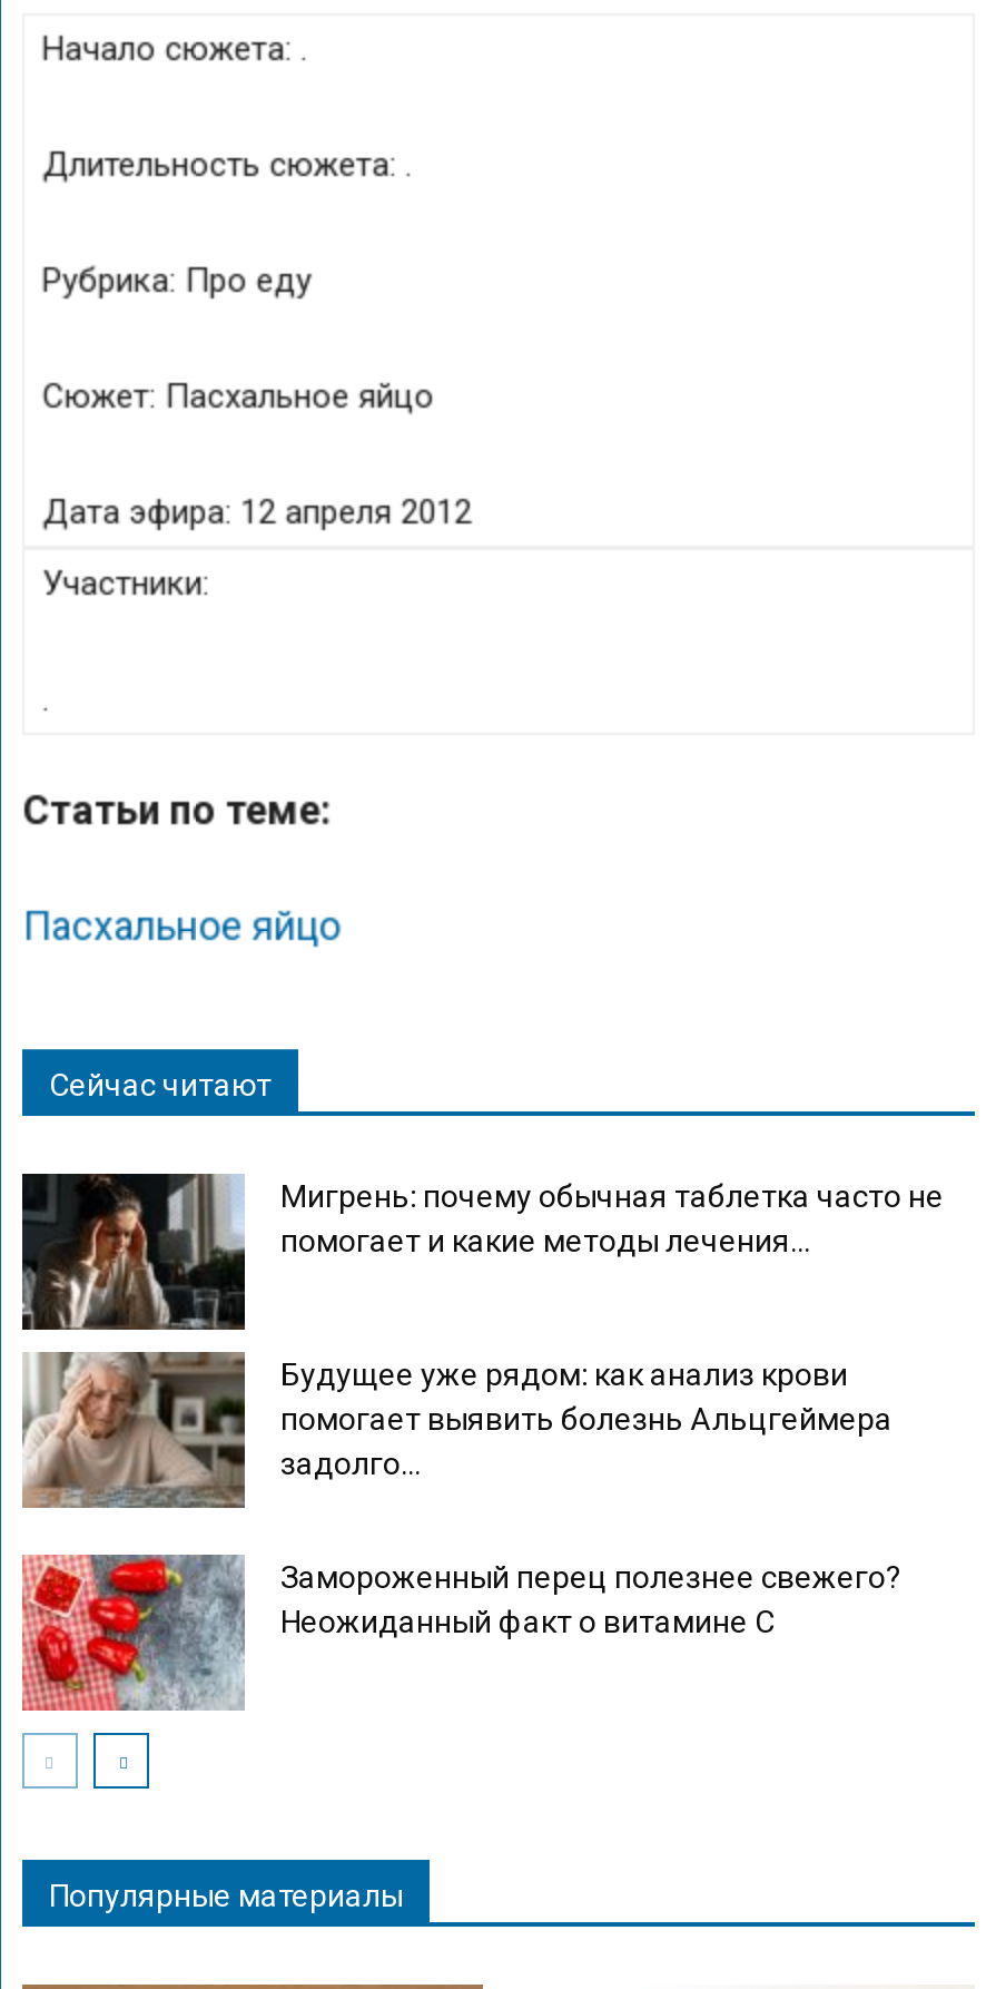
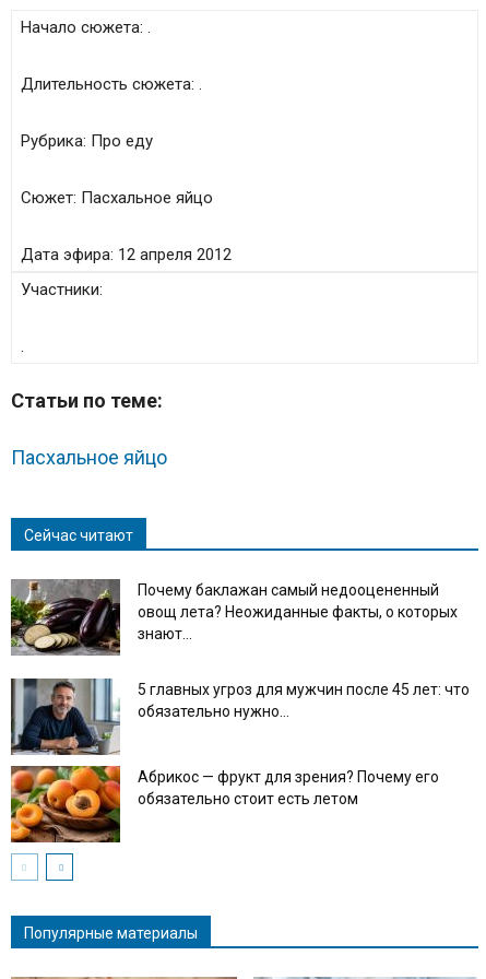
[20,1172,944,1330] [image] | Мигрень: почему обычная таблетка часто не | помогает и какие методы лечения... -> [10,579,458,656] [image] | Почему баклажан самый недооцененный | овощ лета? Неожиданные факты, о которых | знают...
[22,1350,893,1532] [image] | Будущее уже рядом: как анализ крови | помогает выявить болезнь Альцгеймера | задолго... -> [10,667,470,756] [image] | 5 главных угроз для мужчин после 45 лет: что | обязательно нужно...
[20,1552,901,1713] [image] | Замороженный перец полезнее свежего? | Неожиданный факт о витамине С -> [10,765,439,844] [image] | Абрикос — фрукт для зрения? Почему его | обязательно стоит есть летом

